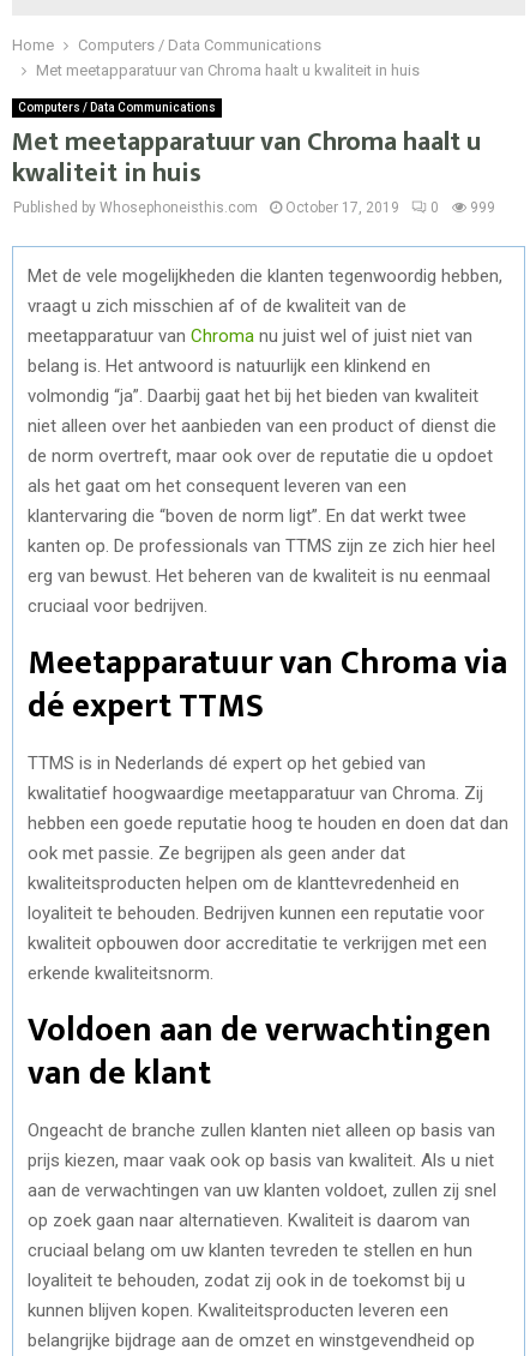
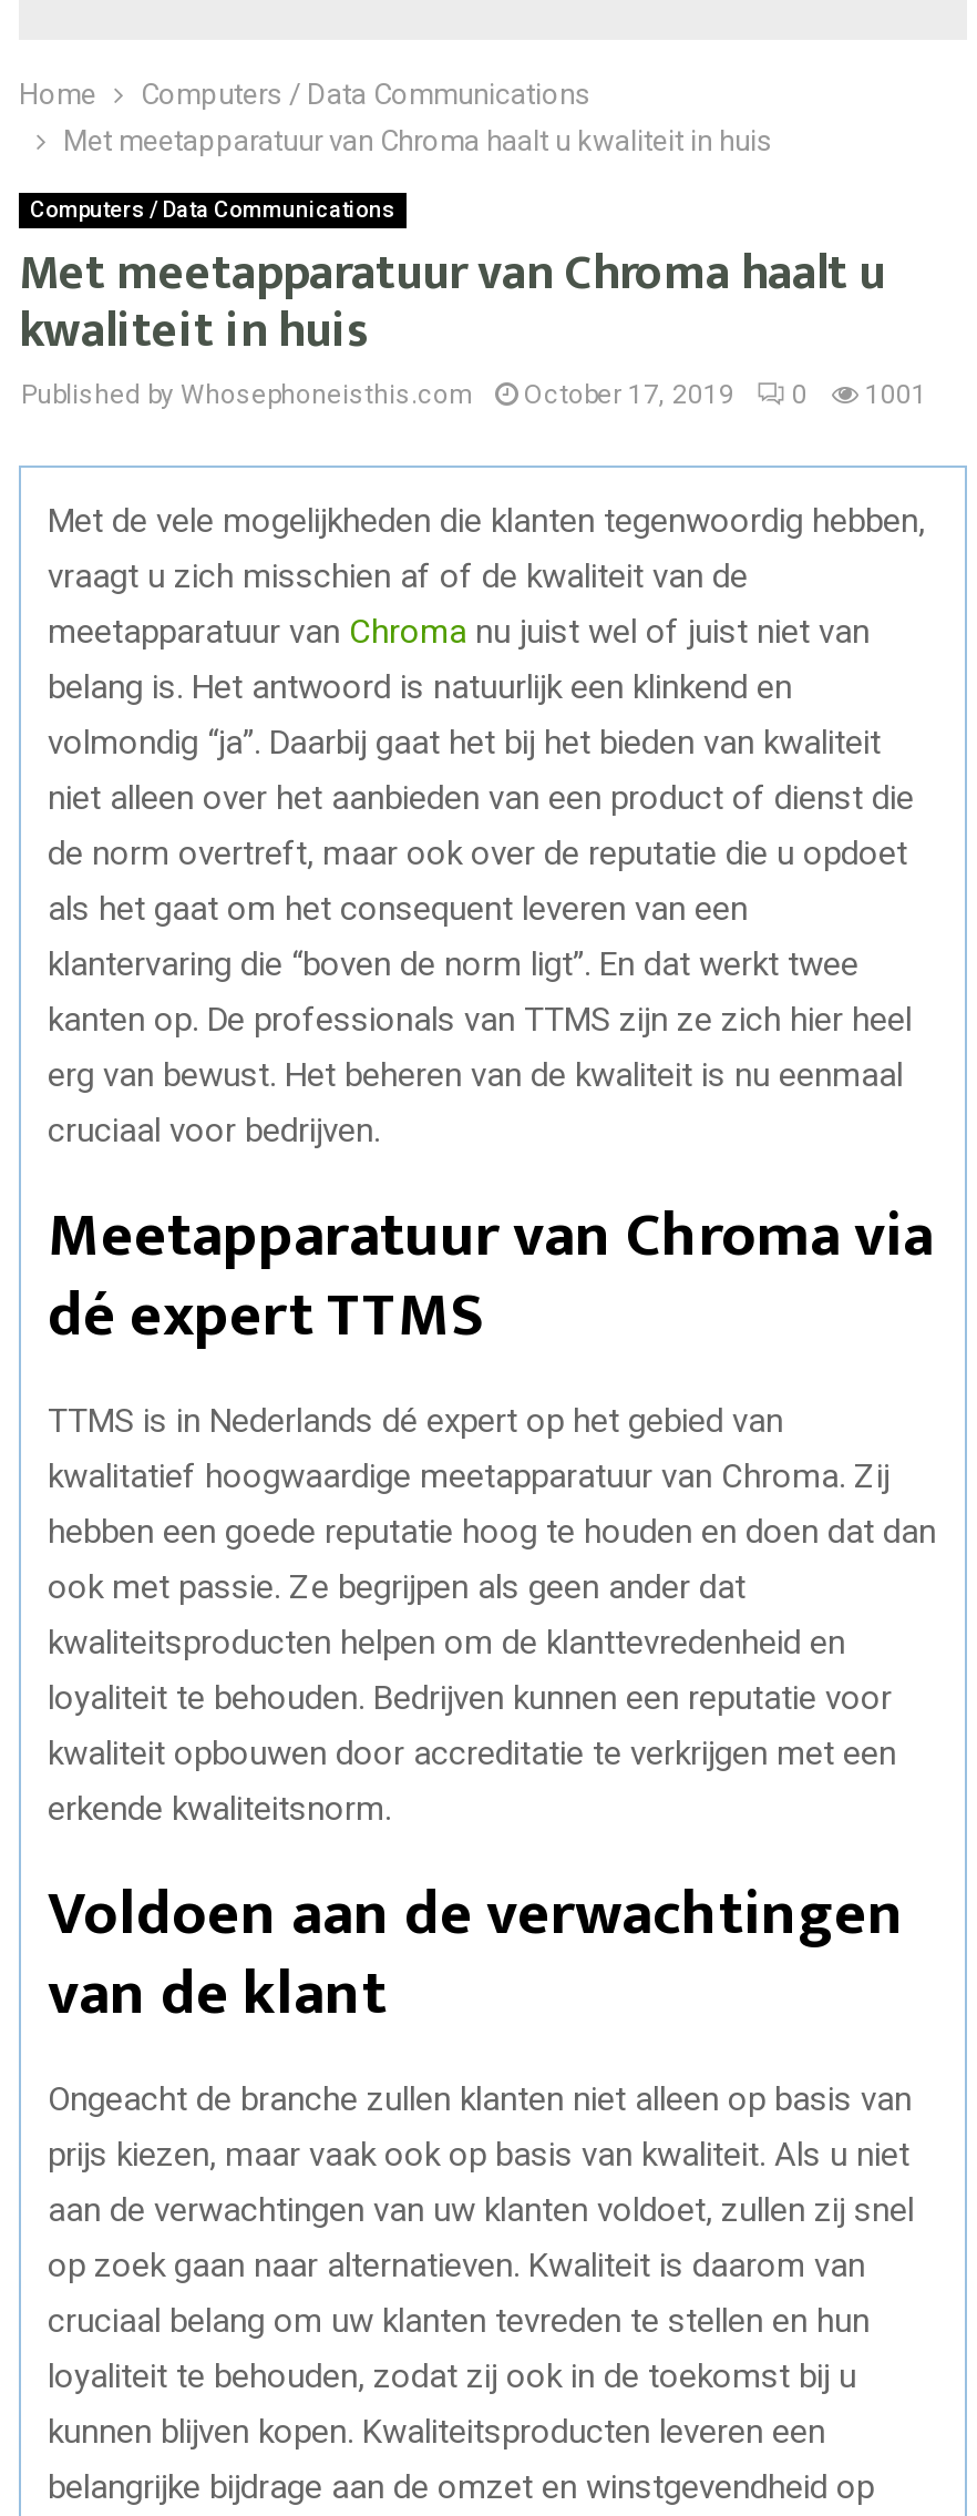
[13,199,495,216] Published by Whosephoneisthis.com October 17, 2019 0 999 -> [21,379,927,410] Published by Whosephoneisthis.com October 17, 2019 0 1001

